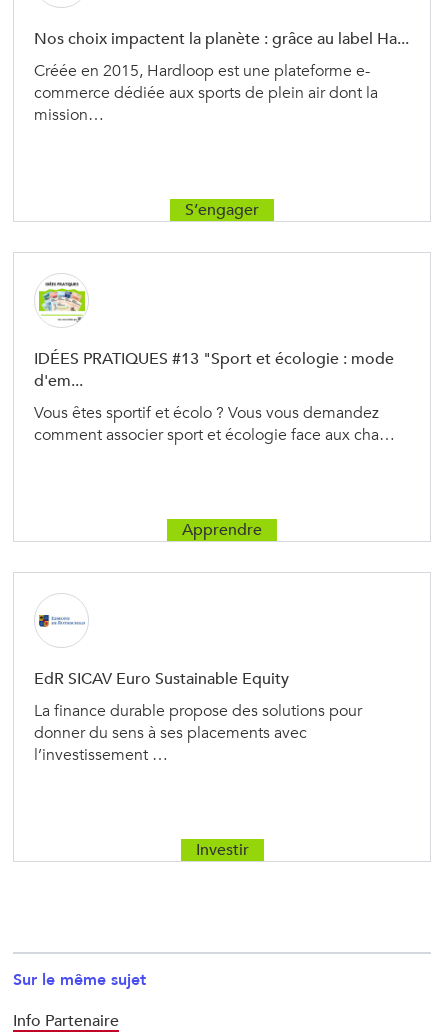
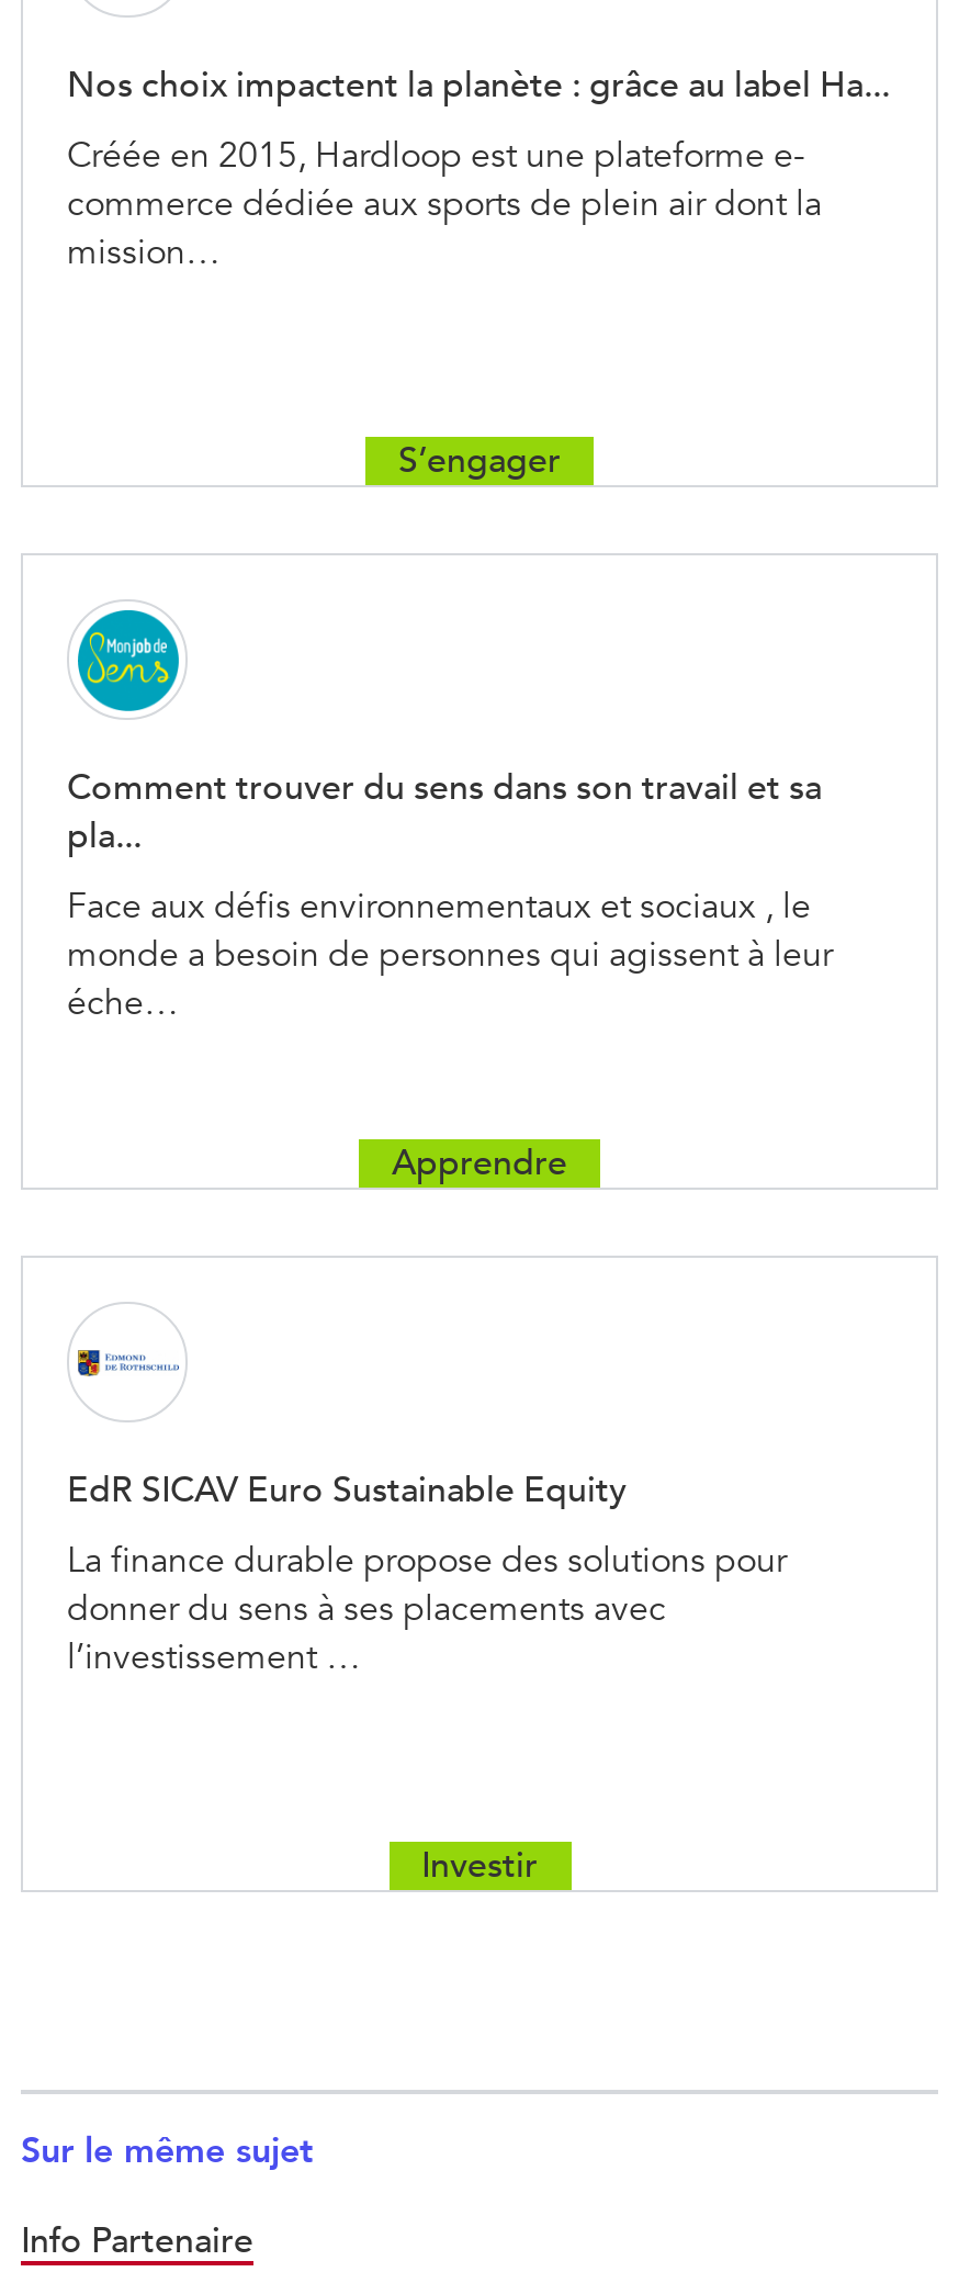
[34,278,394,391] [image] | IDÉES PRATIQUES #13 "Sport et écologie : mode | d'em... -> [67,608,822,859] [image] | Comment trouver du sens dans son travail et sa | pla...
[34,402,395,445] Vous êtes sportif et écolo ? Vous vous demandez | comment associer sport et écologie face aux cha… -> [67,883,833,1026] Face aux défis environnementaux et sociaux , le | monde a besoin de personnes qui agissent à leur | éche…

